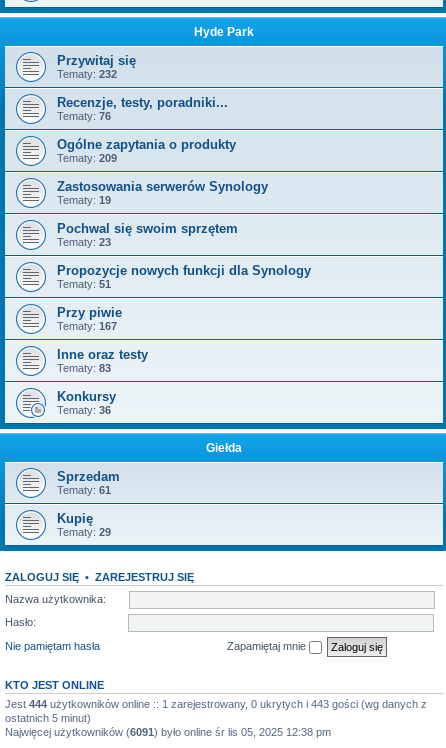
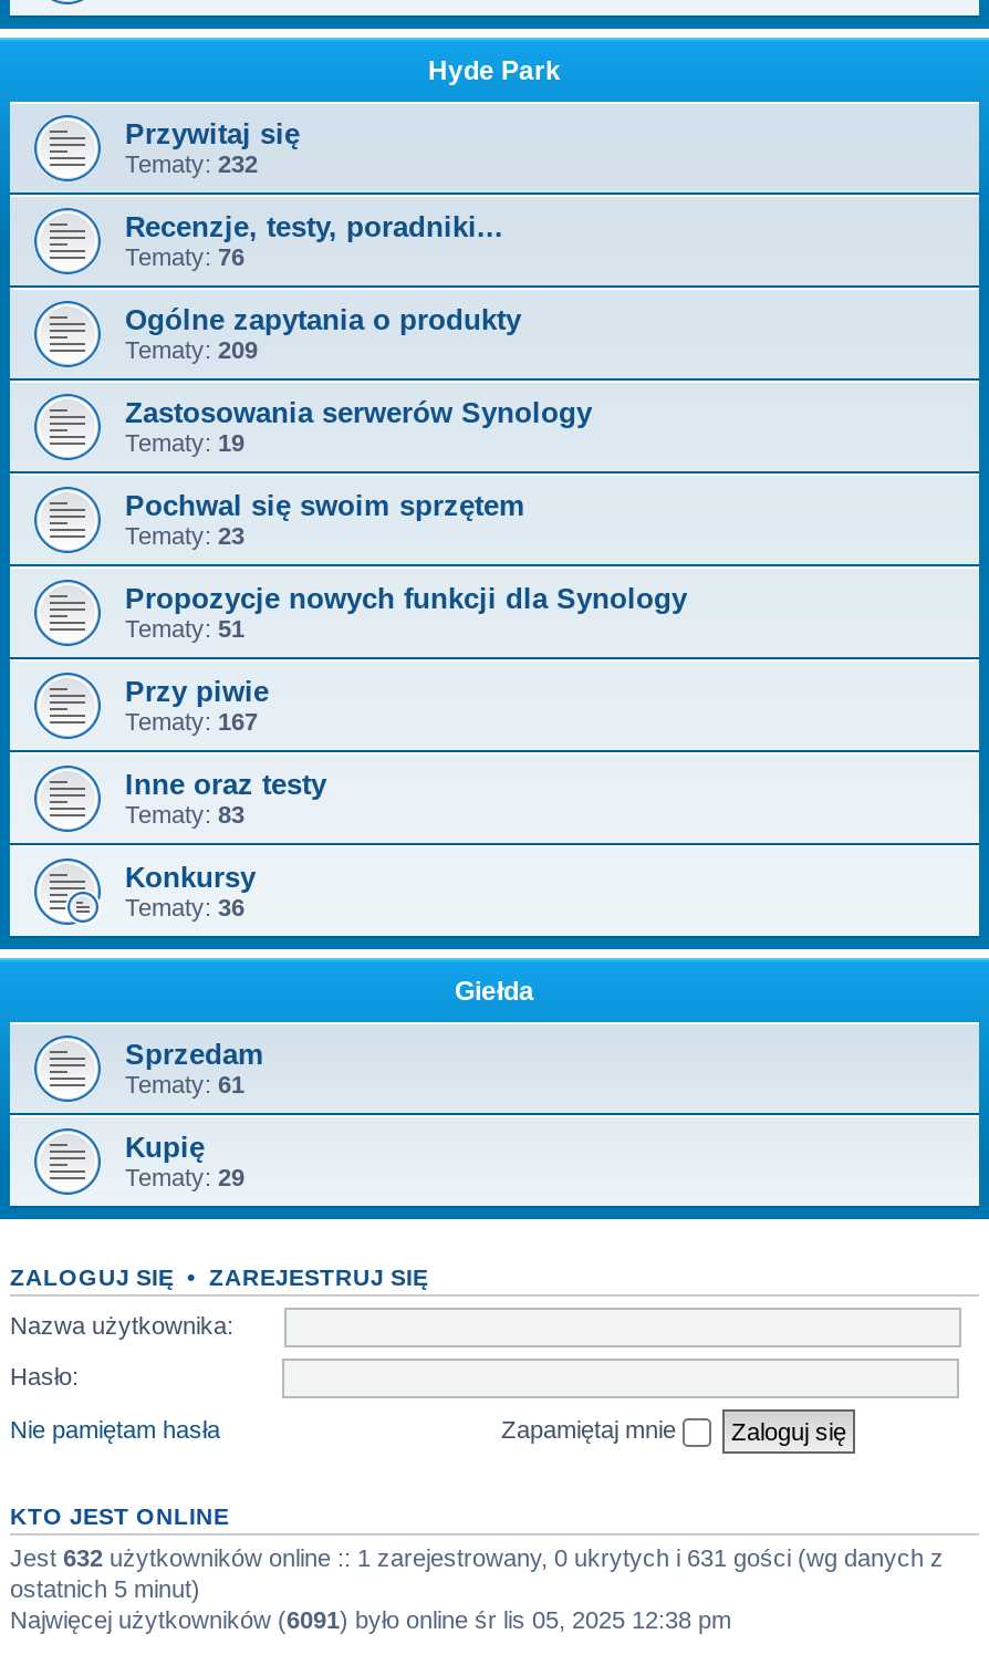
[5,697,427,709] Jest 444 użytkowników online :: 1 zarejestrowany, 0 ukrytych i 443 gości (wg danych z -> [10,1543,944,1570] Jest 632 użytkowników online :: 1 zarejestrowany, 0 ukrytych i 631 gości (wg danych z

